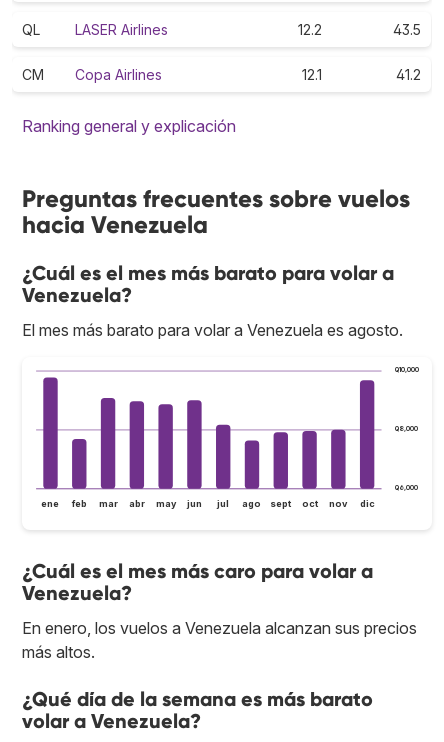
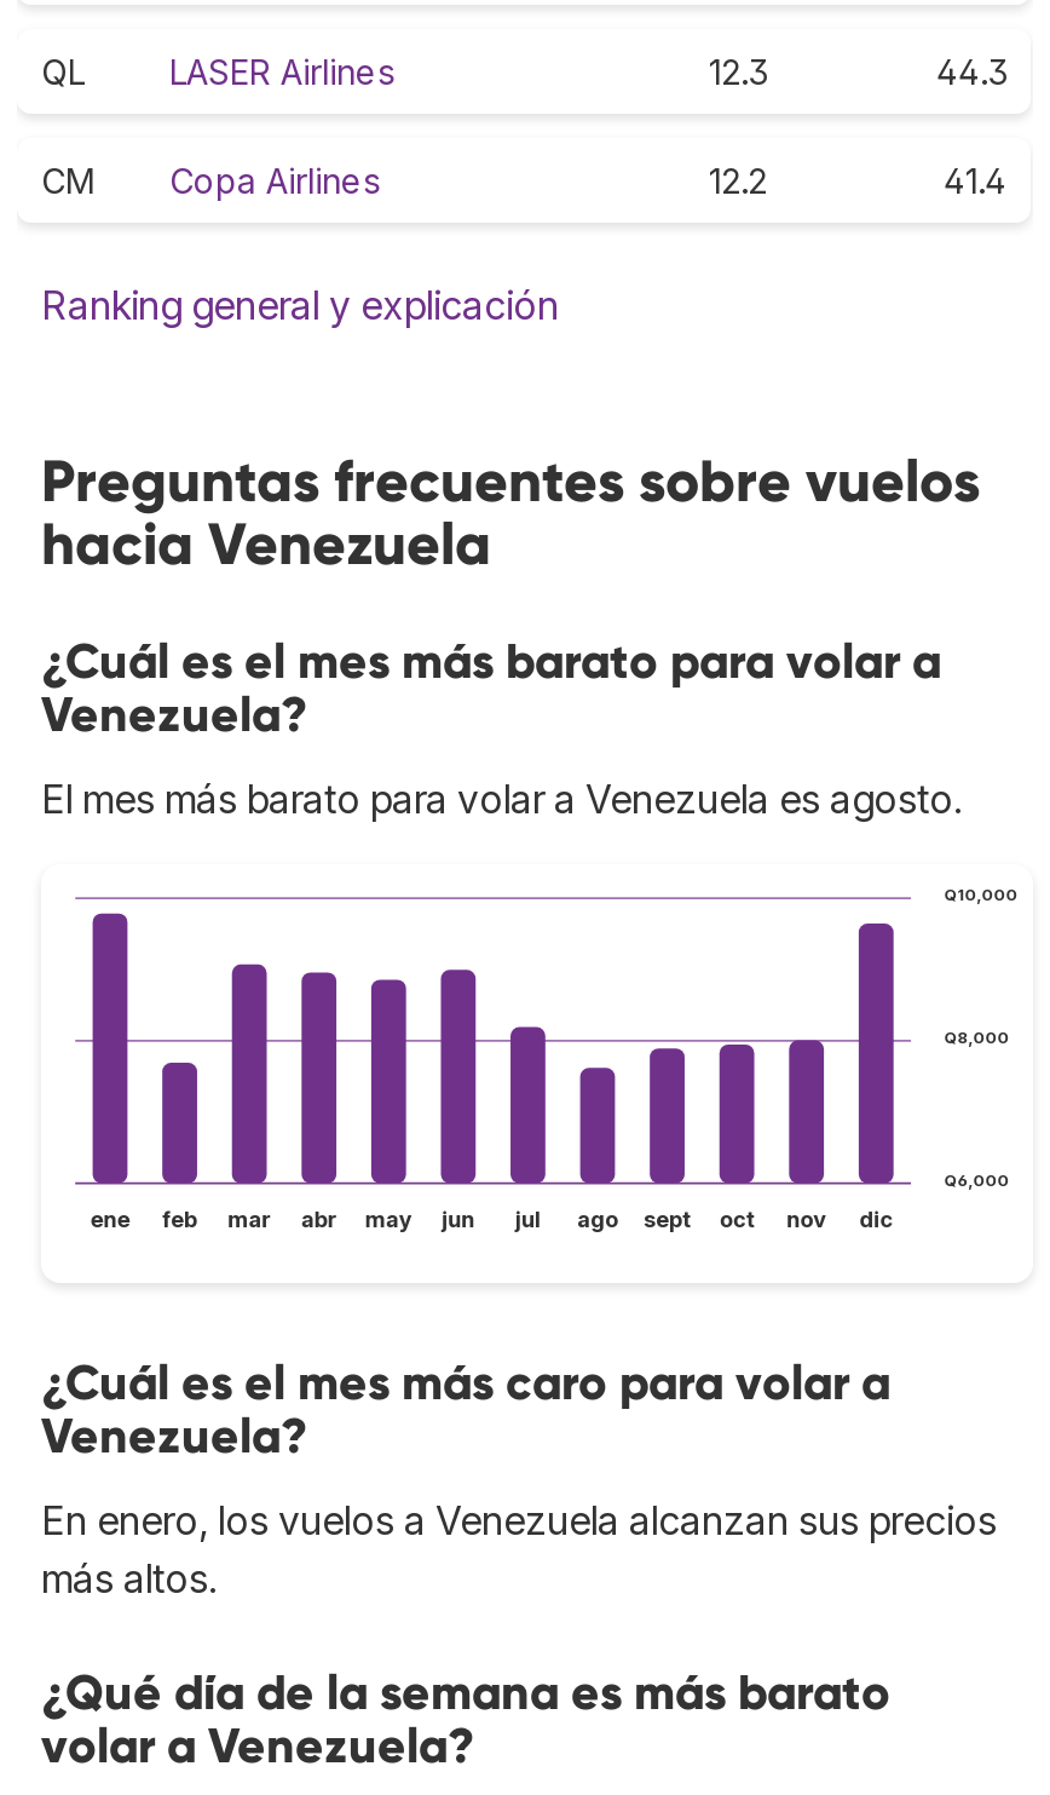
[298,21,322,38] 12.2 -> [709,50,767,91] 12.3
[393,21,421,38] 43.5 -> [936,50,1006,91] 44.3
[302,66,322,83] 12.1 -> [709,159,767,200] 12.2
[396,66,421,83] 41.2 -> [944,159,1006,200] 41.4

